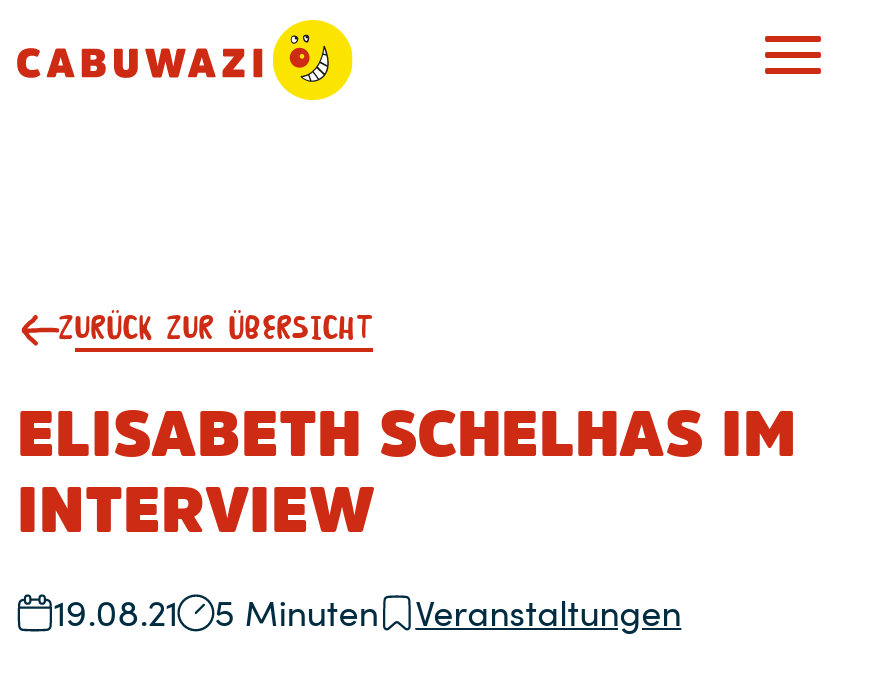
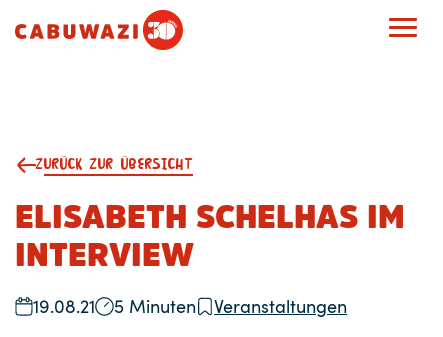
[271,18,355,102] [image] -> [142,9,184,51] [image]

